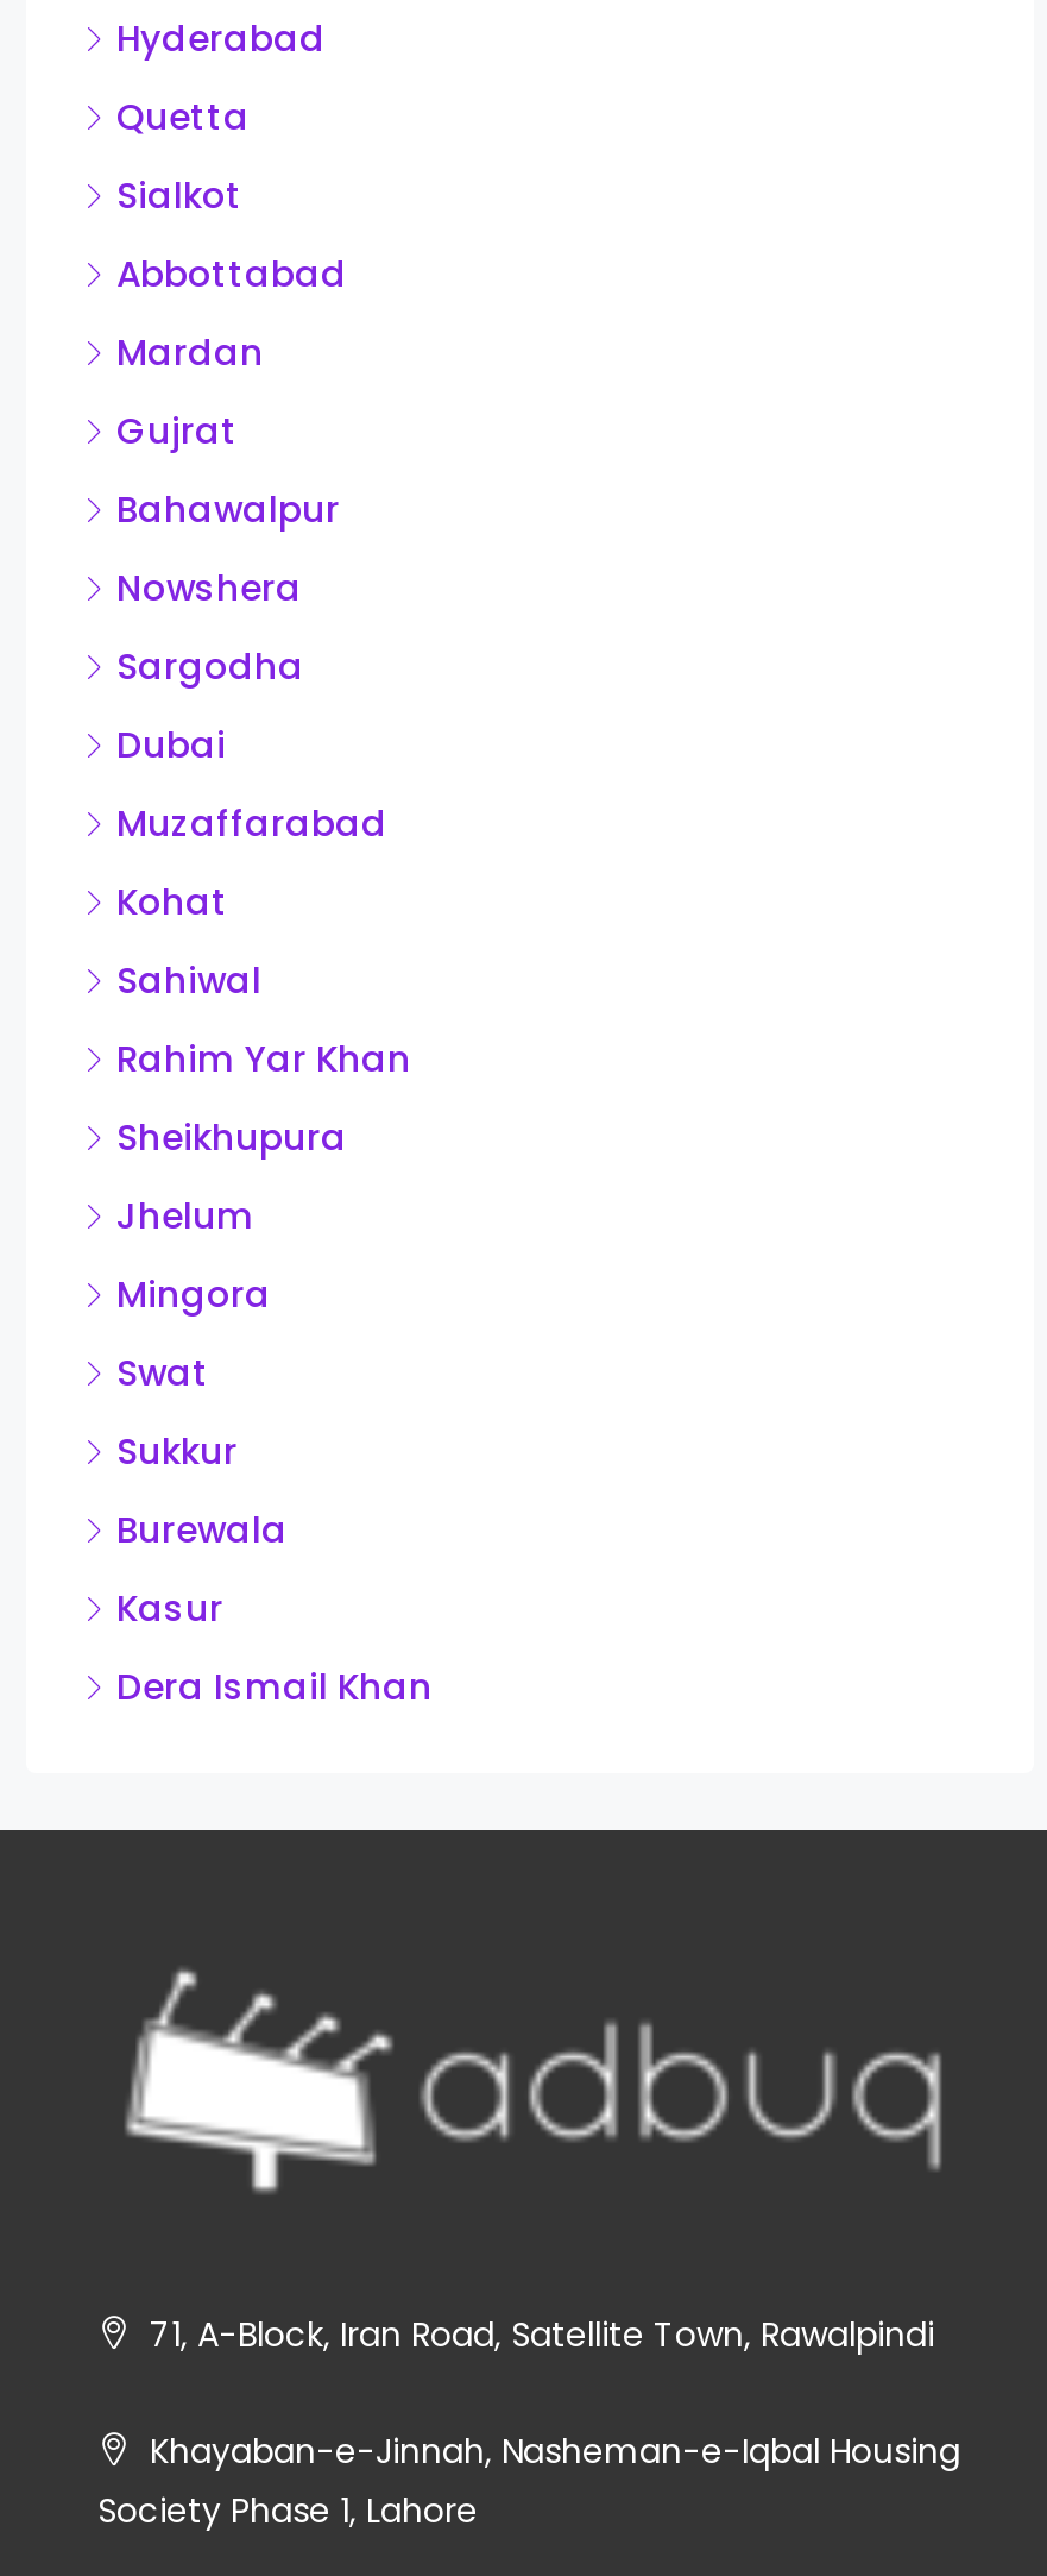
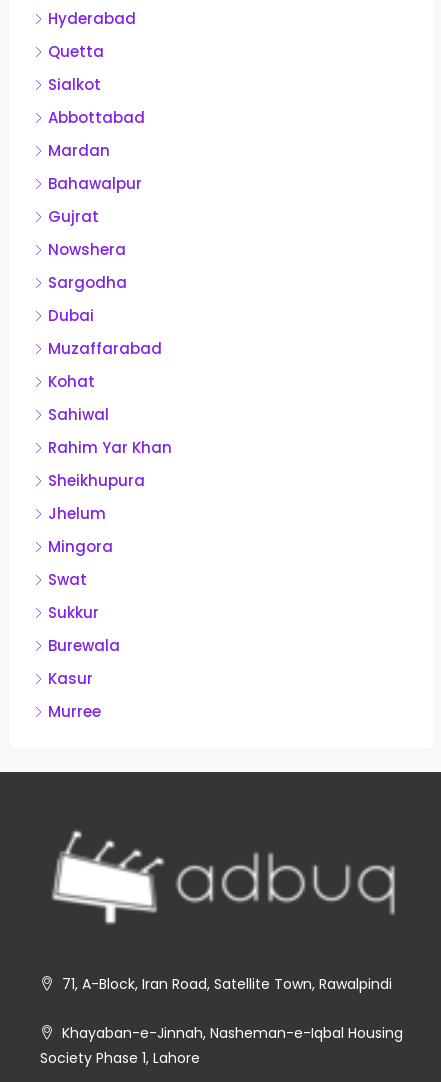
moved [116,406,238,456] -> [48,206,99,227]: Gujrat
moved [116,485,340,535] -> [48,173,142,194]: Bahawalpur
[116,1662,433,1712] Dera Ismail Khan -> [48,701,101,722] Murree

